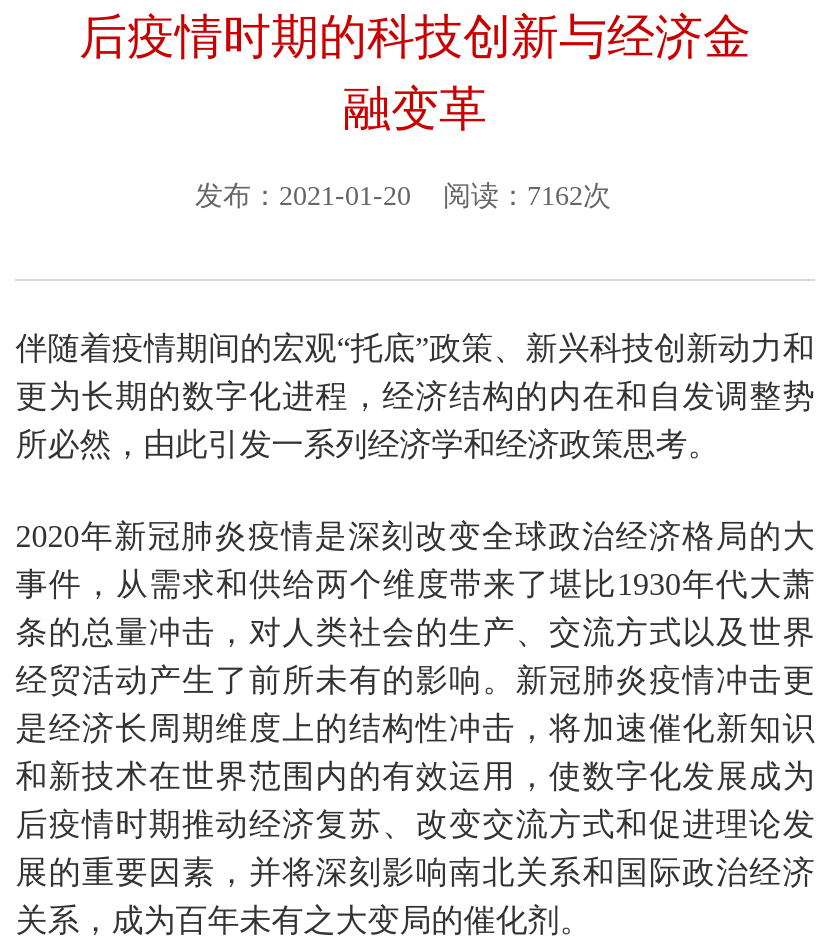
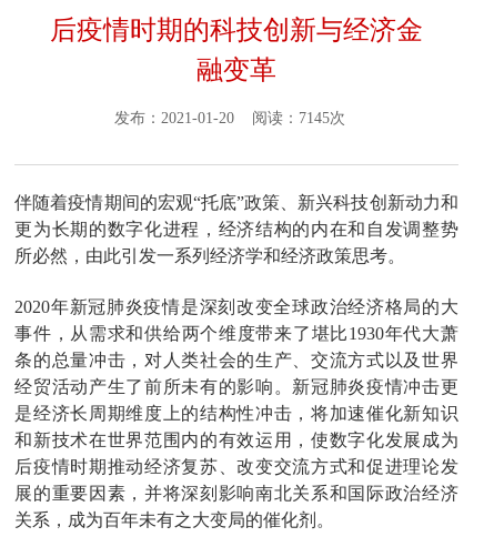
[195,181,635,211] 发布：2021-01-20 阅读：7162次 -> [114,110,359,126] 发布：2021-01-20 阅读：7145次

